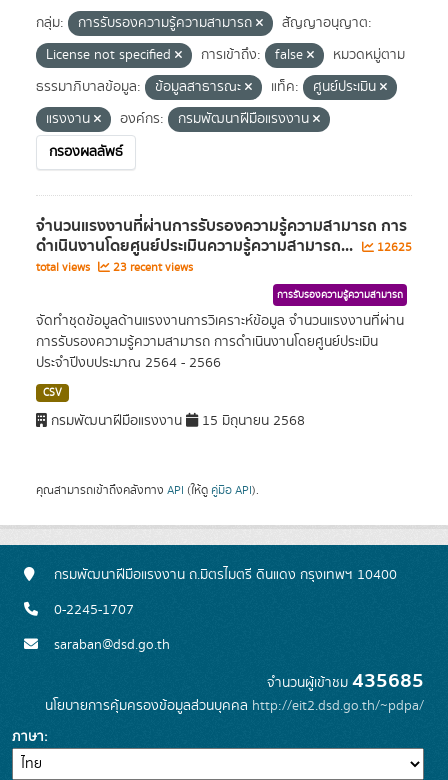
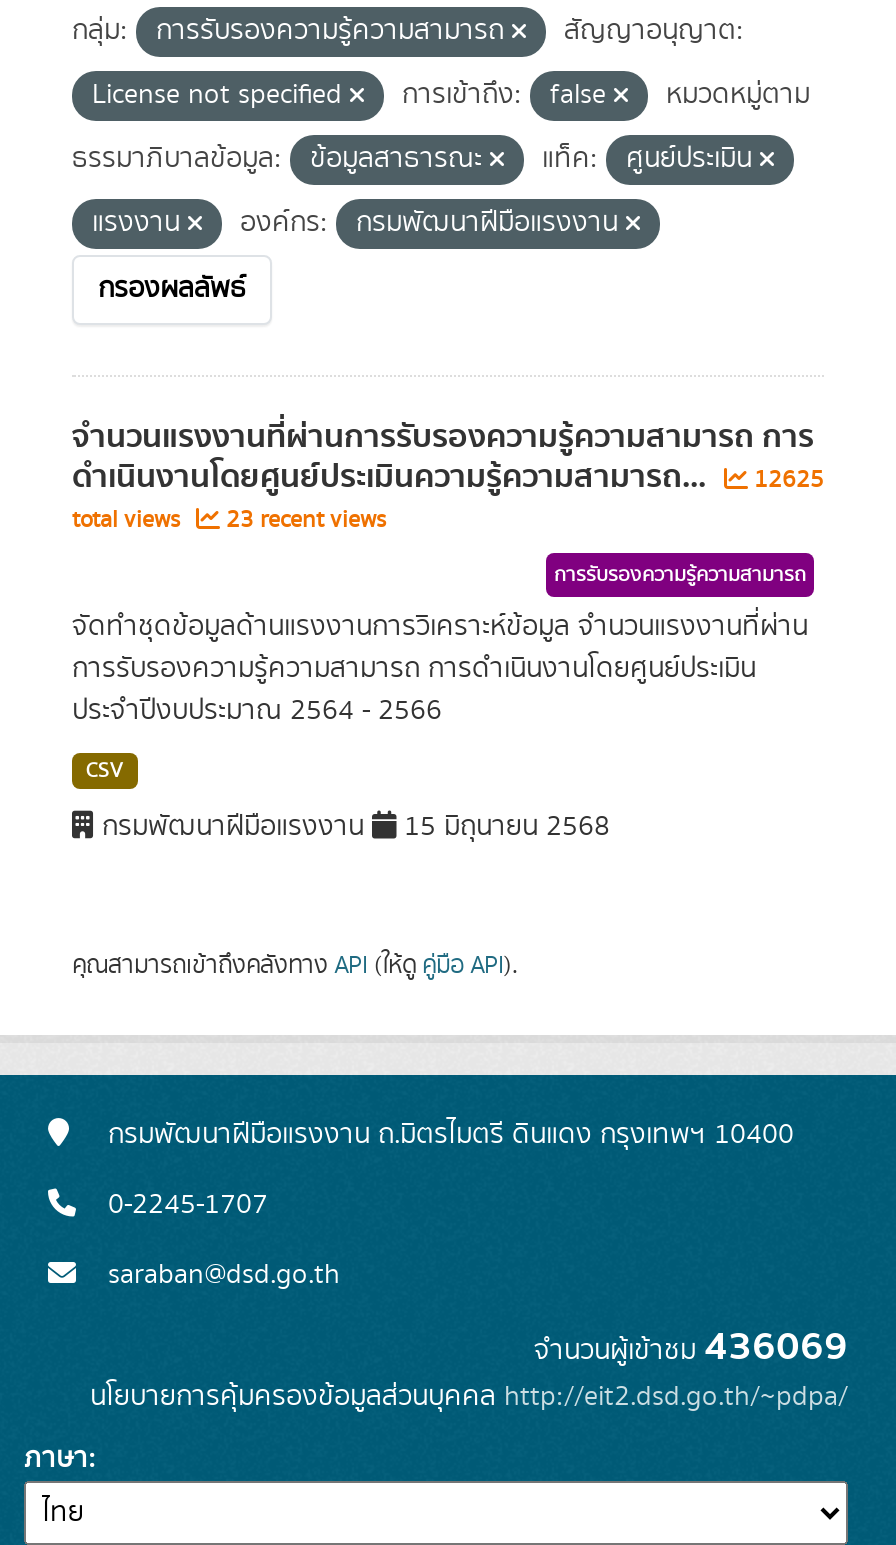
[267,665,424,697] จำนวนผู้เข้าชม435685 -> [534,1315,848,1379] จำนวนผู้เข้าชม436069

